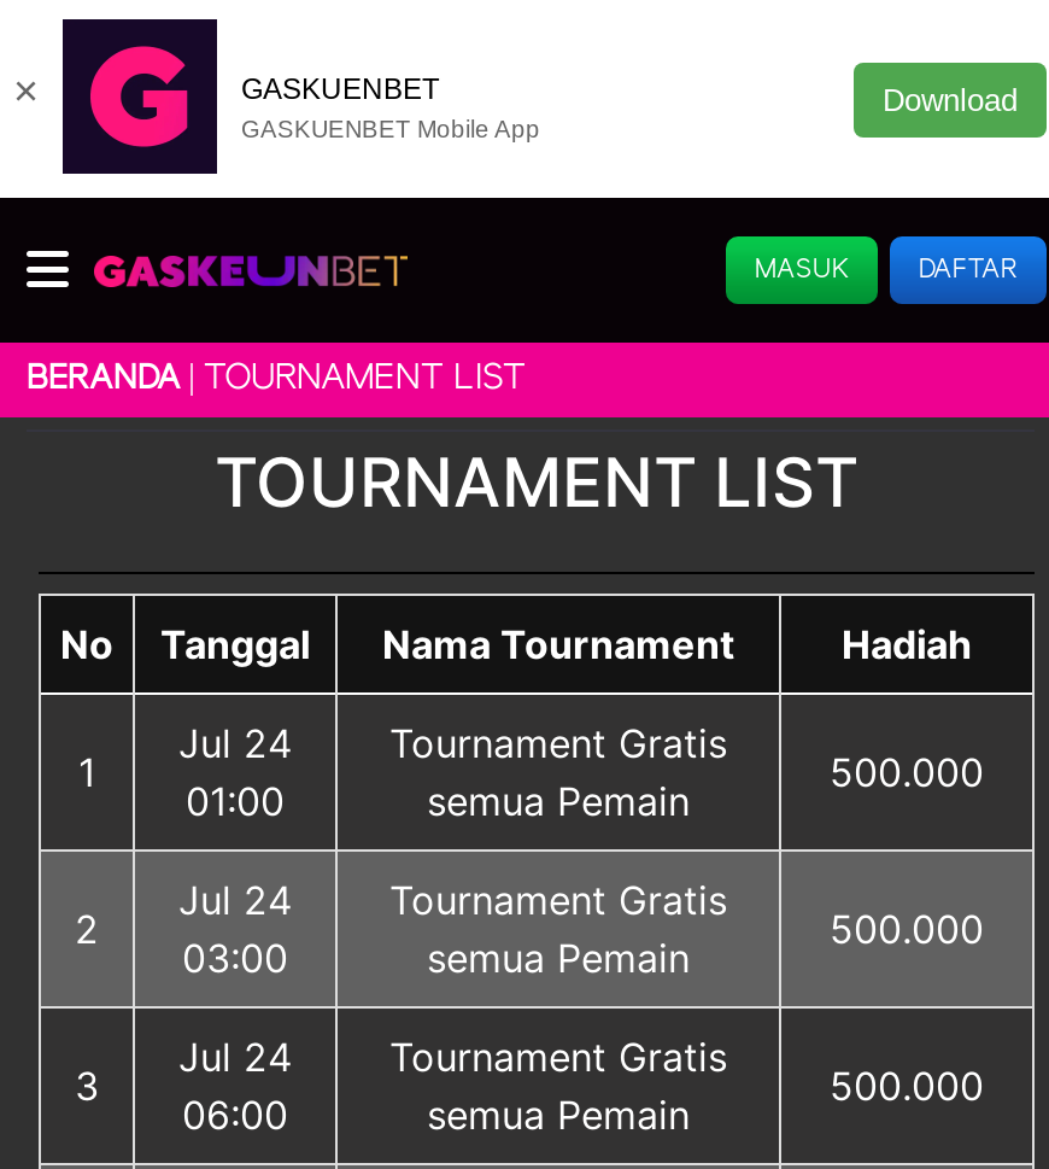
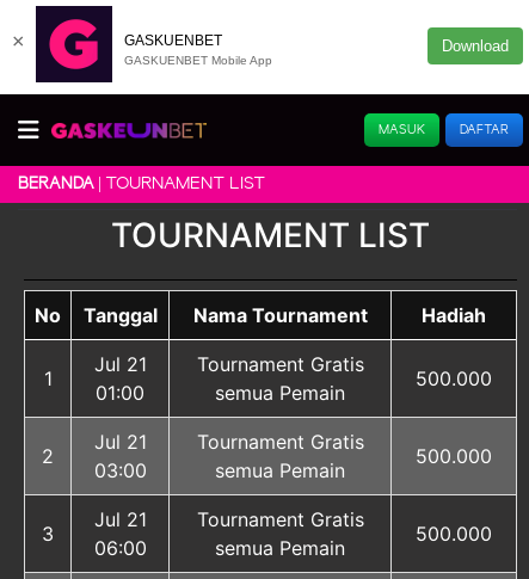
[178,719,292,767] Jul 24 -> [94,352,146,376] Jul 21
[178,876,292,924] Jul 24 -> [94,430,146,454] Jul 21
[178,1033,292,1081] Jul 24 -> [94,507,146,531] Jul 21

